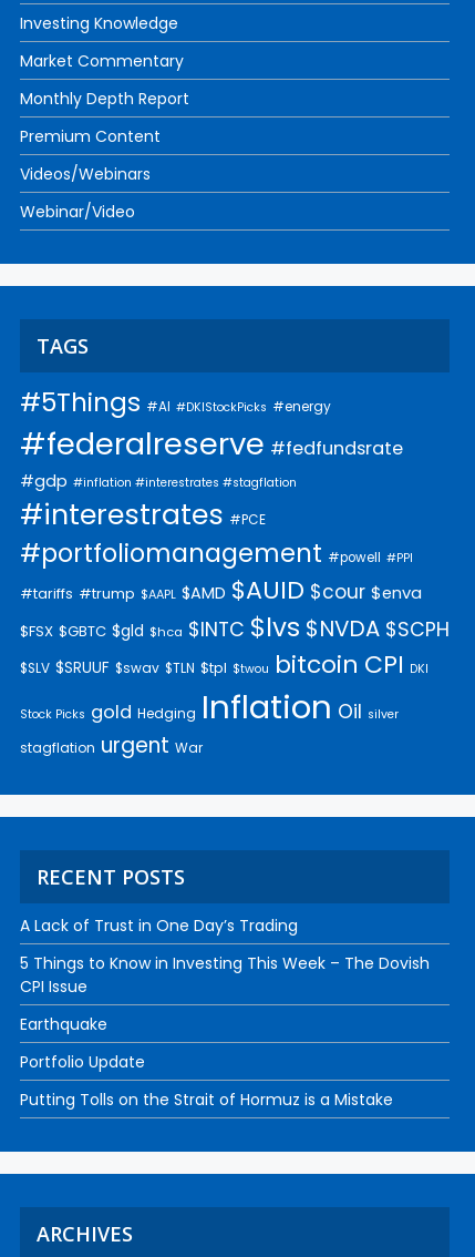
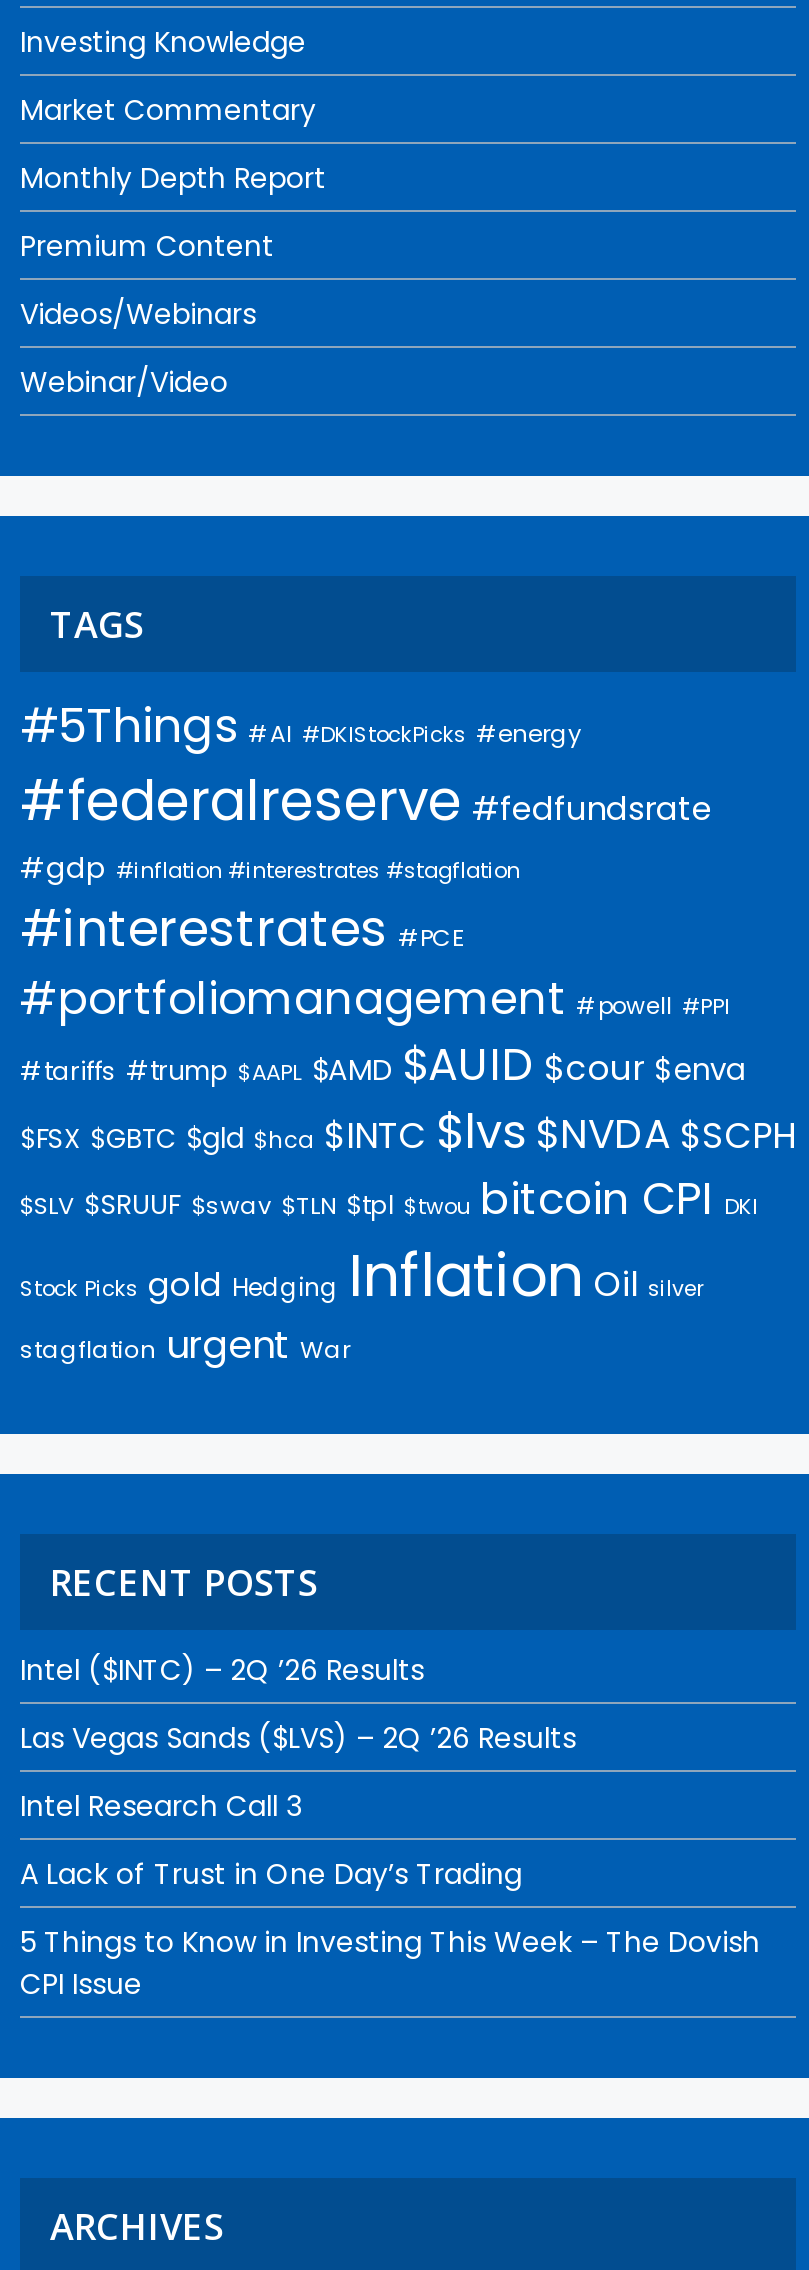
none -> [20,1649,576,1825] Intel ($INTC) – 2Q ’26 Results | Las Vegas Sands ($LVS) – 2Q ’26 Results | Intel Research Call 3
moved [20,914,430,997] -> [20,1853,760,2003]: A Lack of Trust in One Day’s Trading | 5 Things to Know in Investing This Week – The Dovish | CPI Issue
[20,1013,393,1110] Earthquake | Portfolio Update | Putting Tolls on the Strait of Hormuz is a Mistake -> none

